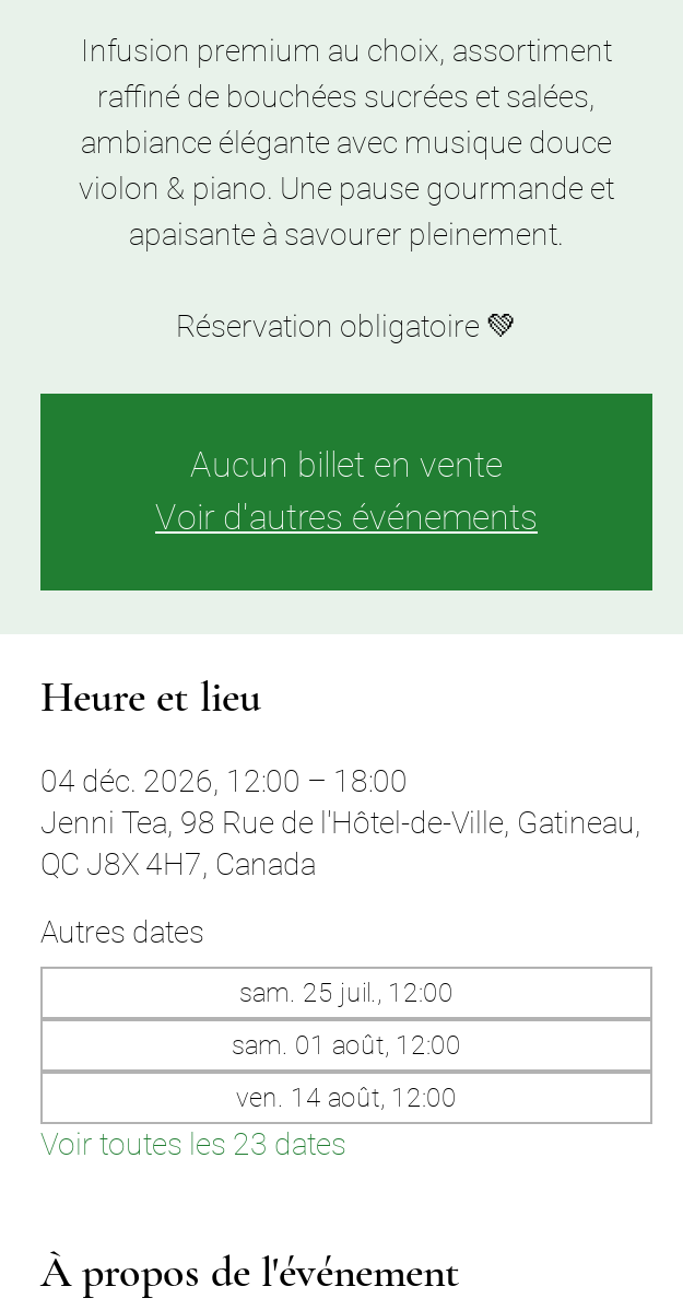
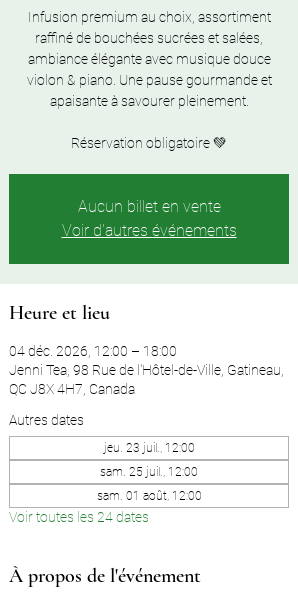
none -> [103,441,194,455] jeu. 23 juil., 12:00
moved [232,978,461,1061] -> [96,465,201,503]: sam. 25 juil., 12:00 | sam. 01 août, 12:00
[40,1083,457,1162] ven. 14 août, 12:00 | Voir toutes les 23 dates -> [9,509,149,525] Voir toutes les 24 dates

